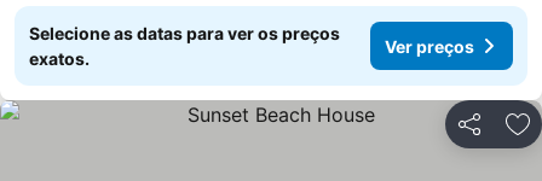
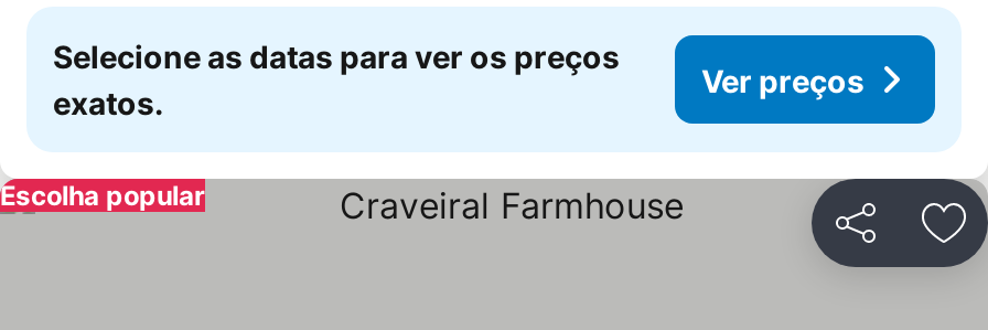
none -> [0,179,205,212] Escolha popular

